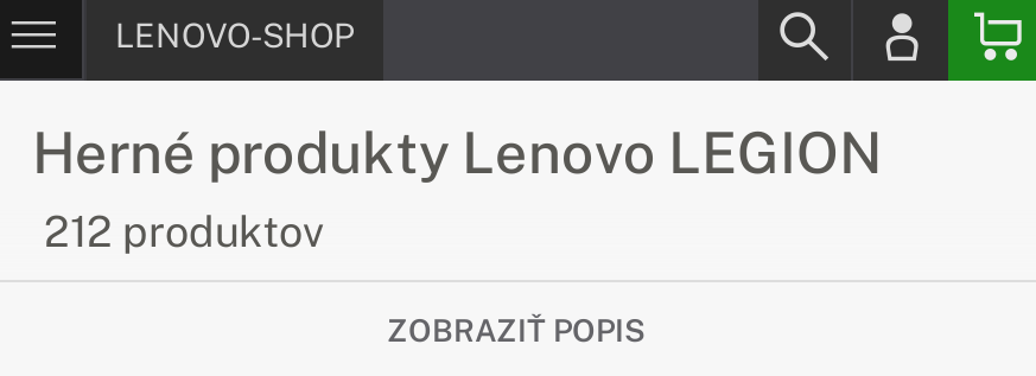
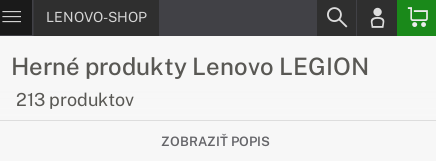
[44,206,324,256] 212 produktov -> [16,89,134,110] 213 produktov

